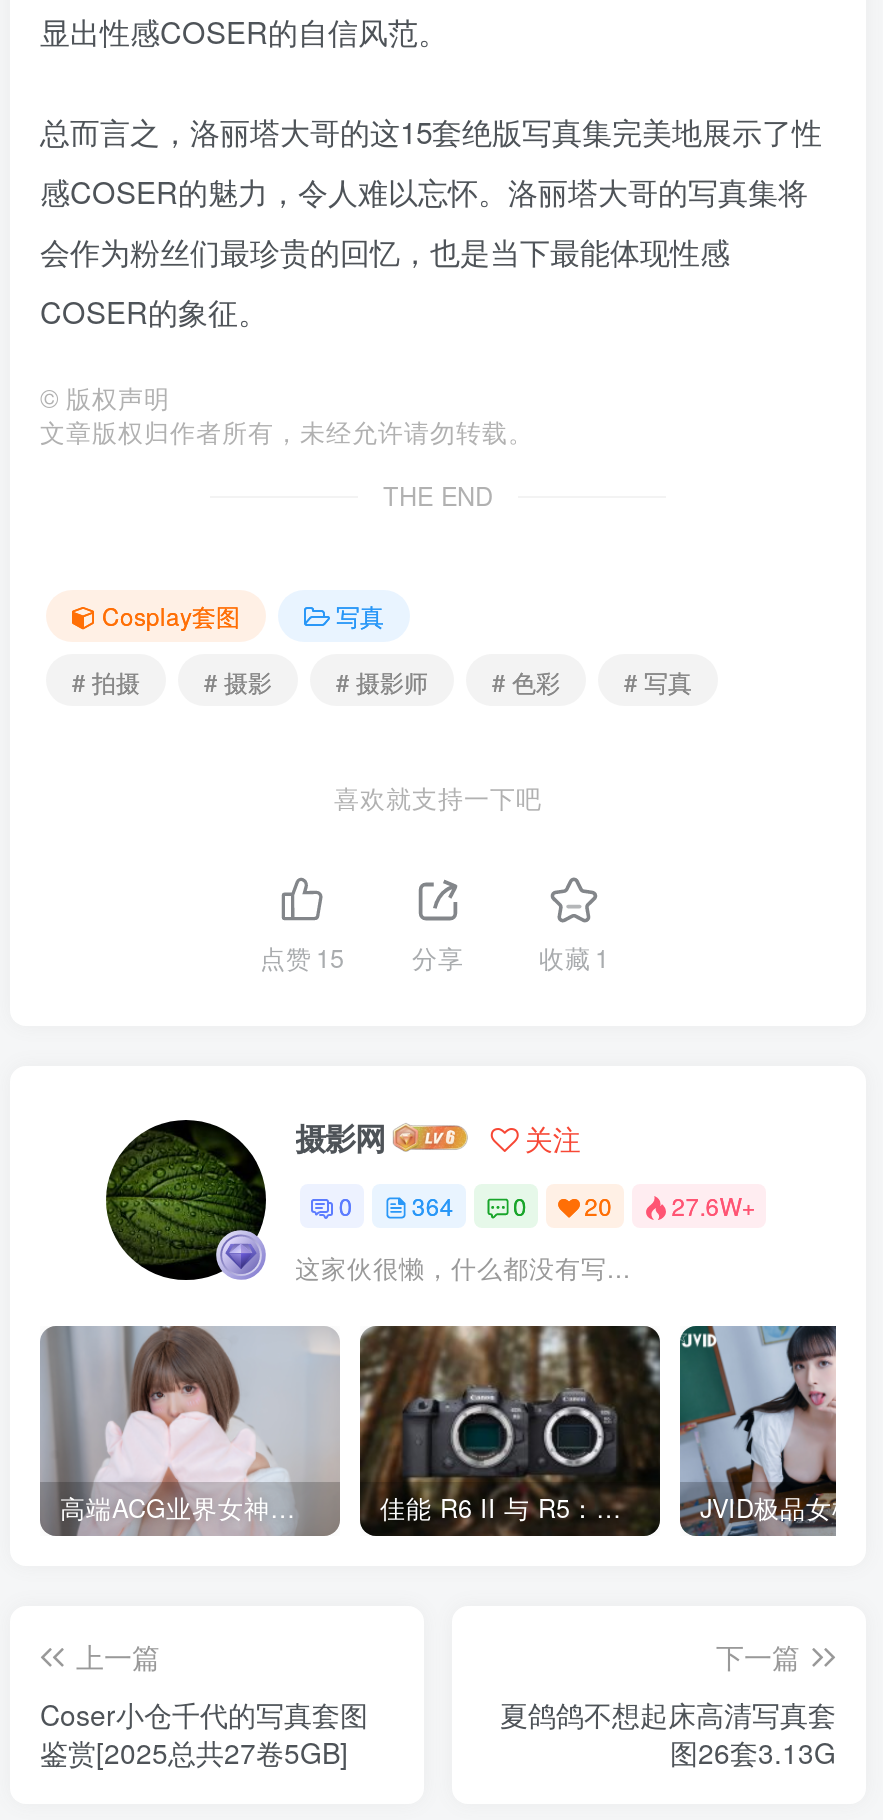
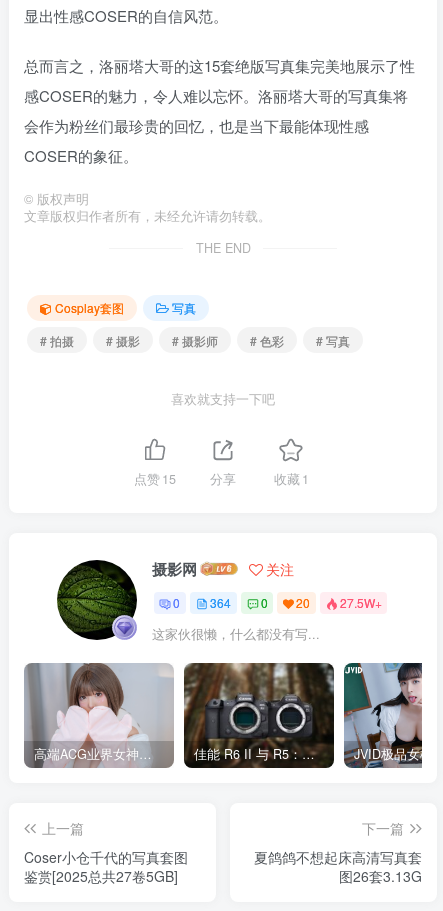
[339,1189,755,1223] 0 364 0 20 27.6W+ -> [173,594,382,611] 0 364 0 20 27.5W+

